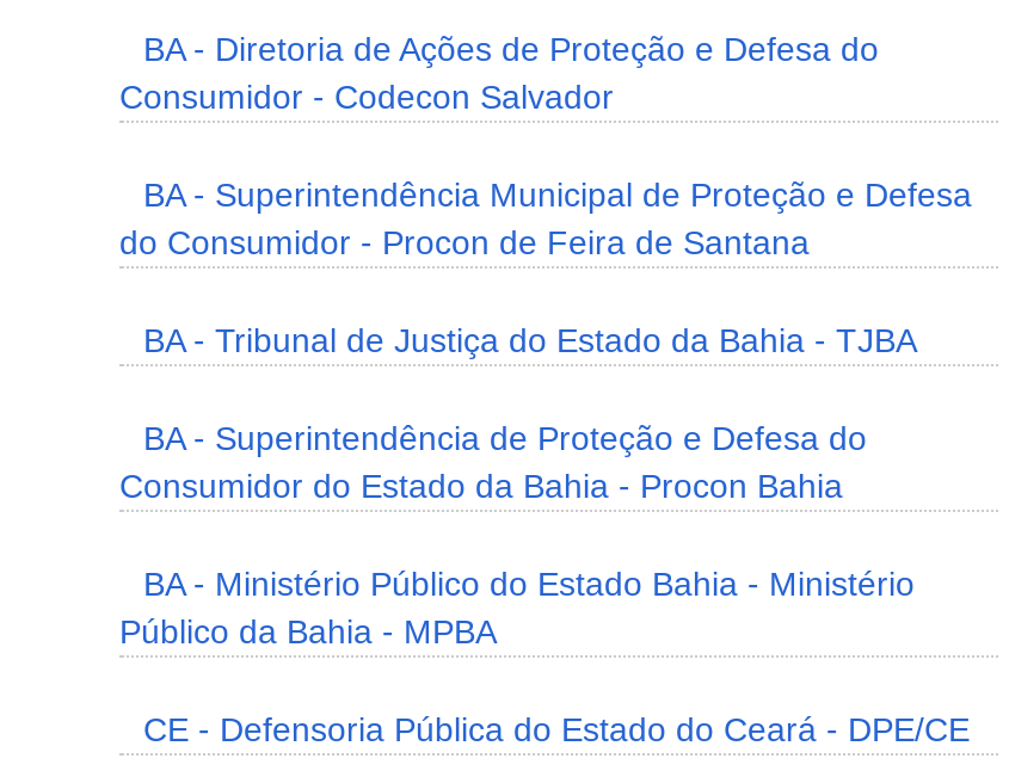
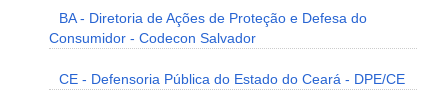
[119,176,972,651] BA - Superintendência Municipal de Proteção e Defesa | do Consumidor - Procon de Feira de Santana | BA - Tribunal de Justiça do Estado da Bahia - TJBA | BA - Superintendência de Proteção e Defesa do | Consumidor do Estado da Bahia - Procon Bahia | BA - Ministério Público do Estado Bahia - Ministério | Público da Bahia - MPBA -> none

